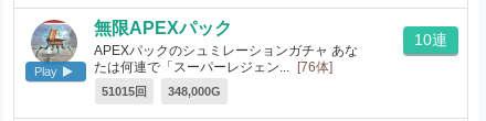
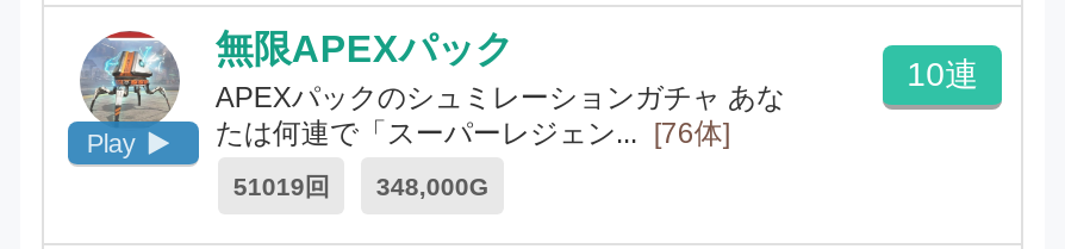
[102,85,221,98] 51015回 348,000G -> [233,172,491,200] 51019回 348,000G

